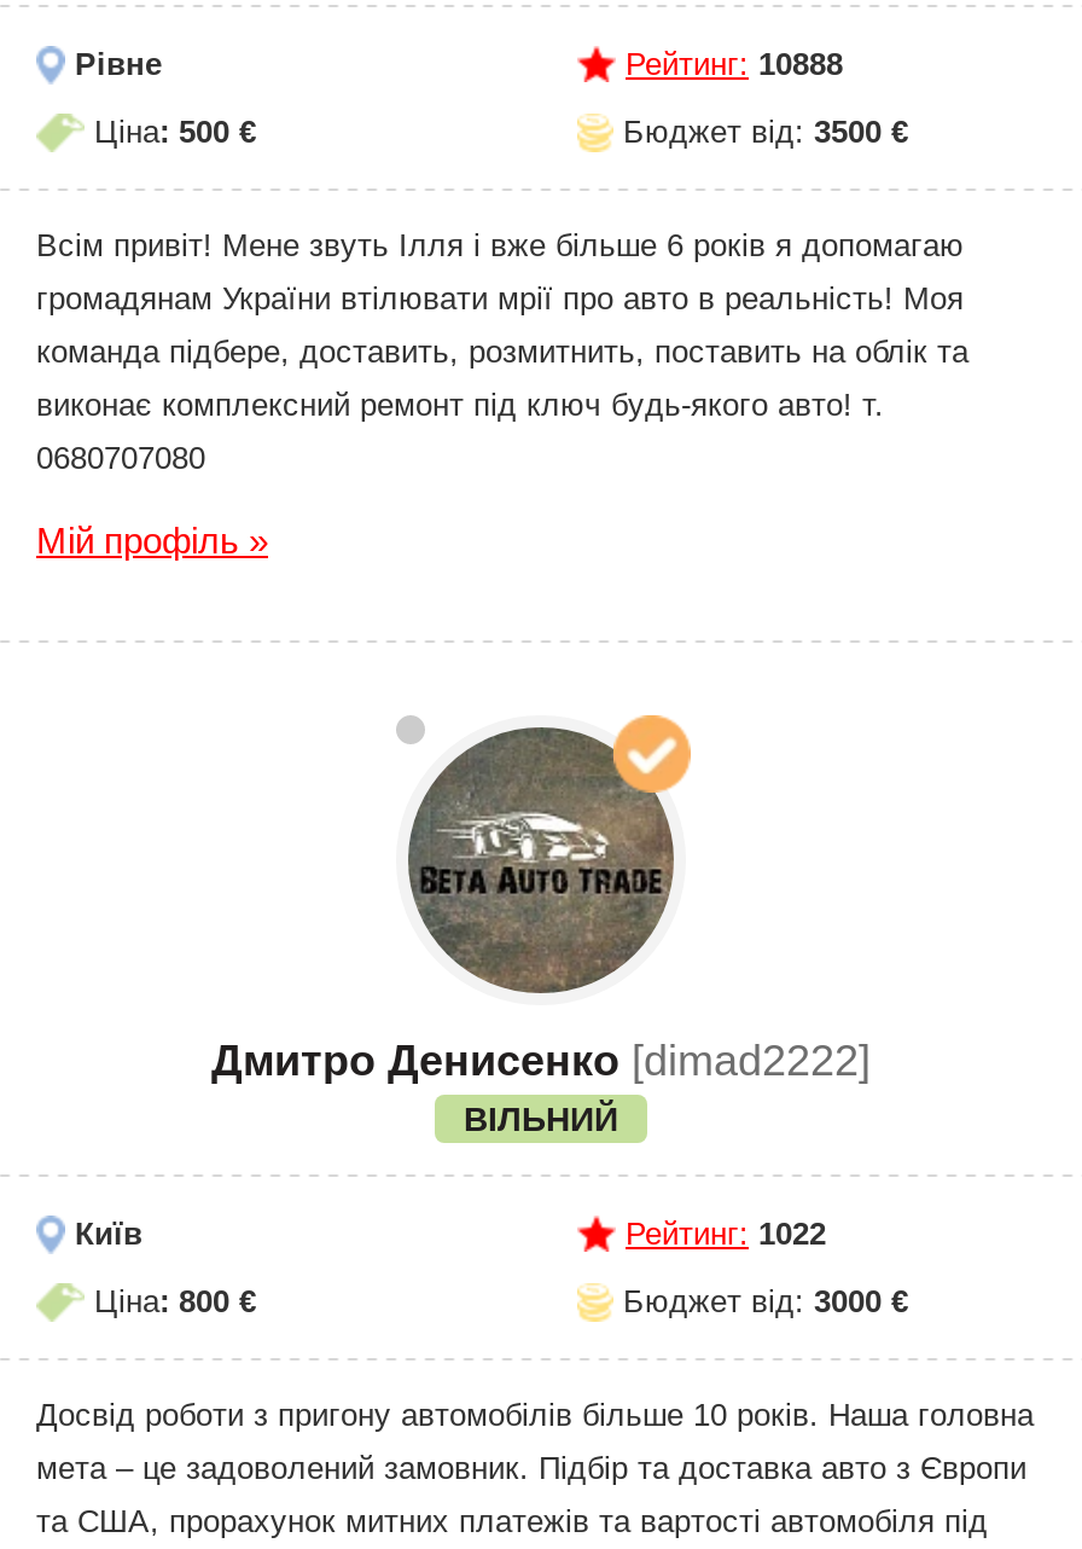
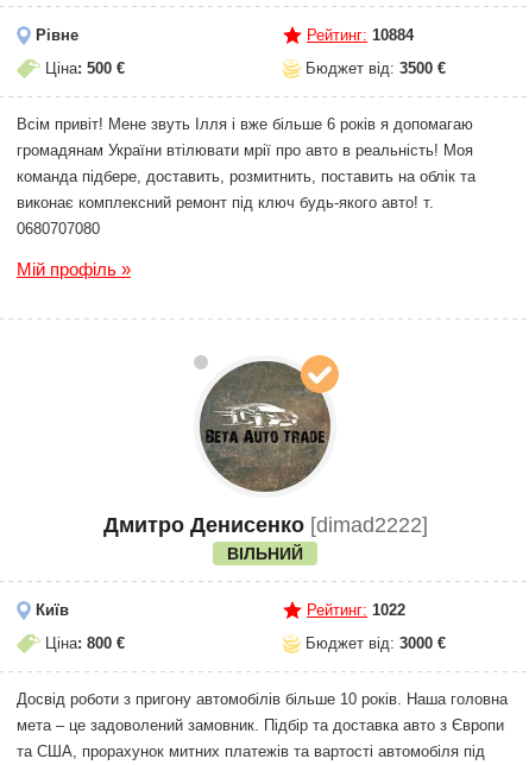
[626,45,843,81] Рейтинг: 10888 -> [307,26,414,44] Рейтинг: 10884

